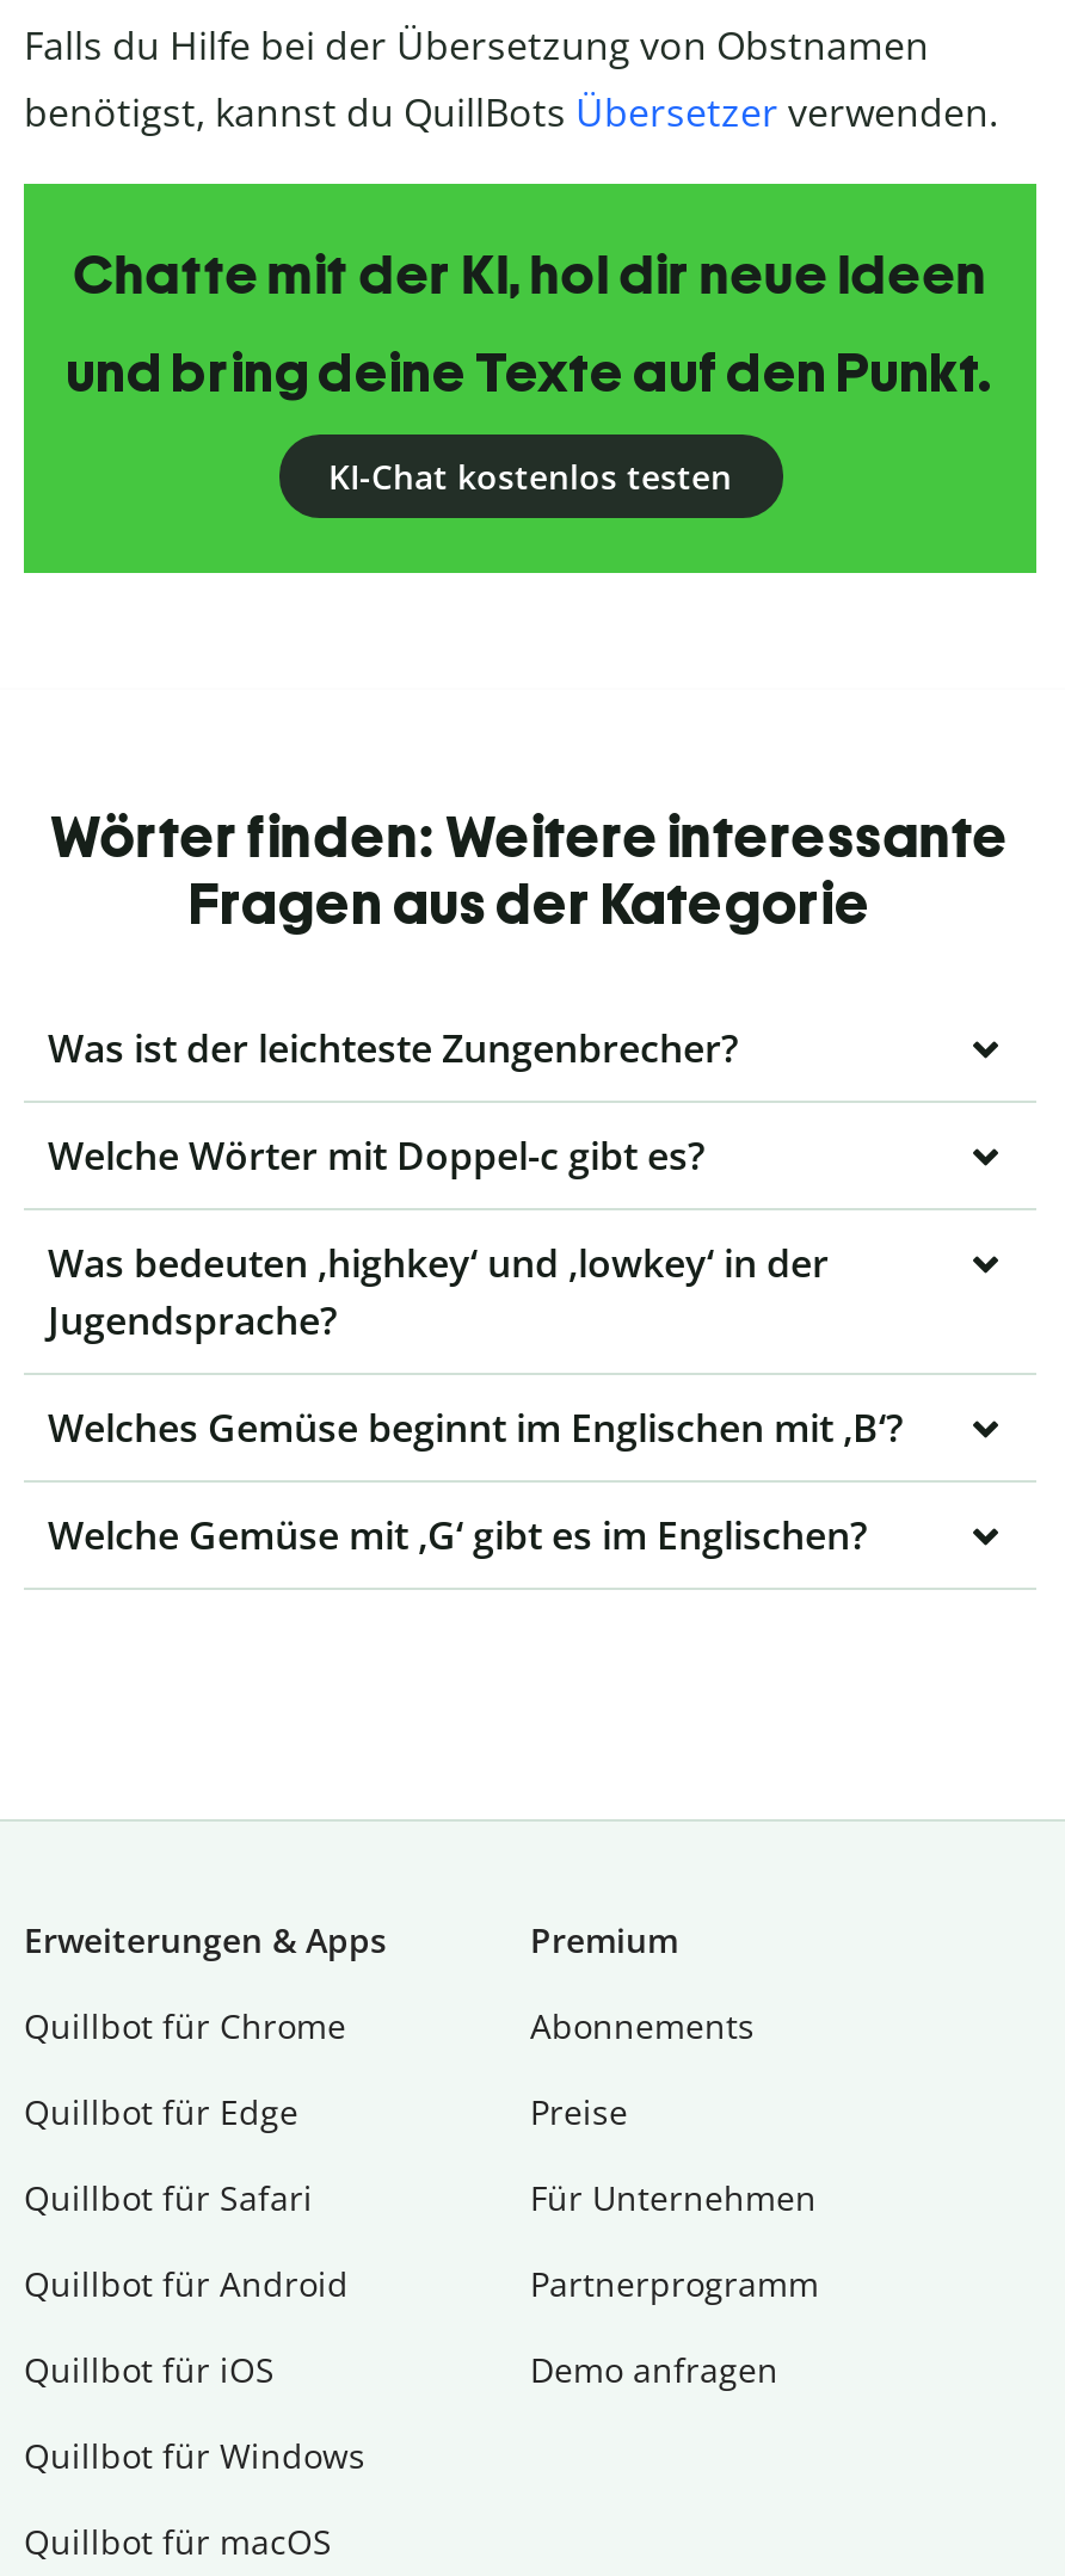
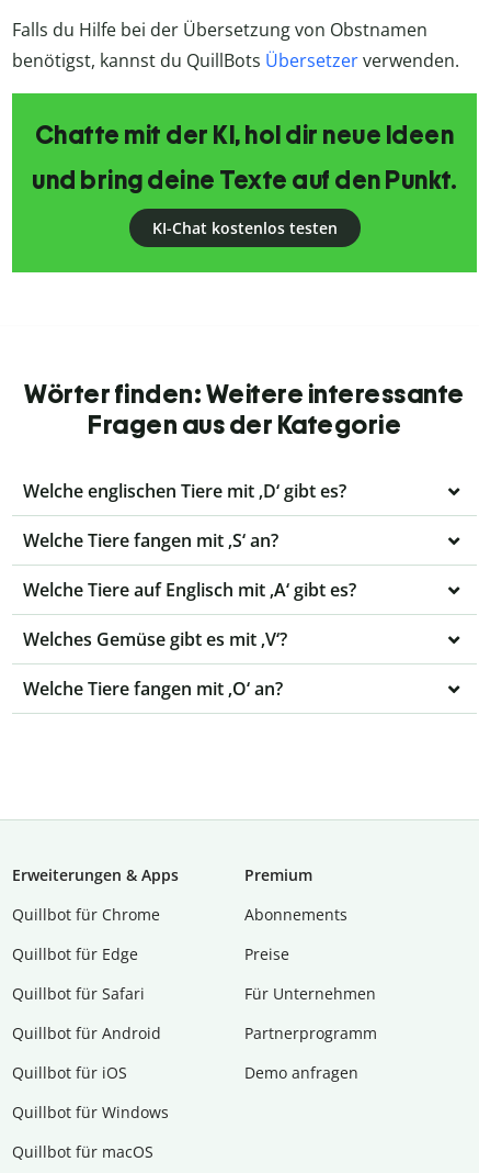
[48,1023,738,1075] Was ist der leichteste Zungenbrecher? -> [23,479,346,503] Welche englischen Tiere mit ‚D‘ gibt es?
[48,1130,704,1182] Welche Wörter mit Doppel-c gibt es? -> [23,529,278,553] Welche Tiere fangen mit ‚S‘ an?
[48,1237,829,1347] Was bedeuten ‚highkey‘ und ‚lowkey‘ in der | Jugendsprache? -> [23,578,356,602] Welche Tiere auf Englisch mit ‚A‘ gibt es?
[48,1402,903,1455] Welches Gemüse beginnt im Englischen mit ,B‘? -> [23,627,287,652] Welches Gemüse gibt es mit ‚V‘?
[48,1510,867,1562] Welche Gemüse mit ,G‘ gibt es im Englischen? -> [23,677,283,701] Welche Tiere fangen mit ‚O‘ an?

